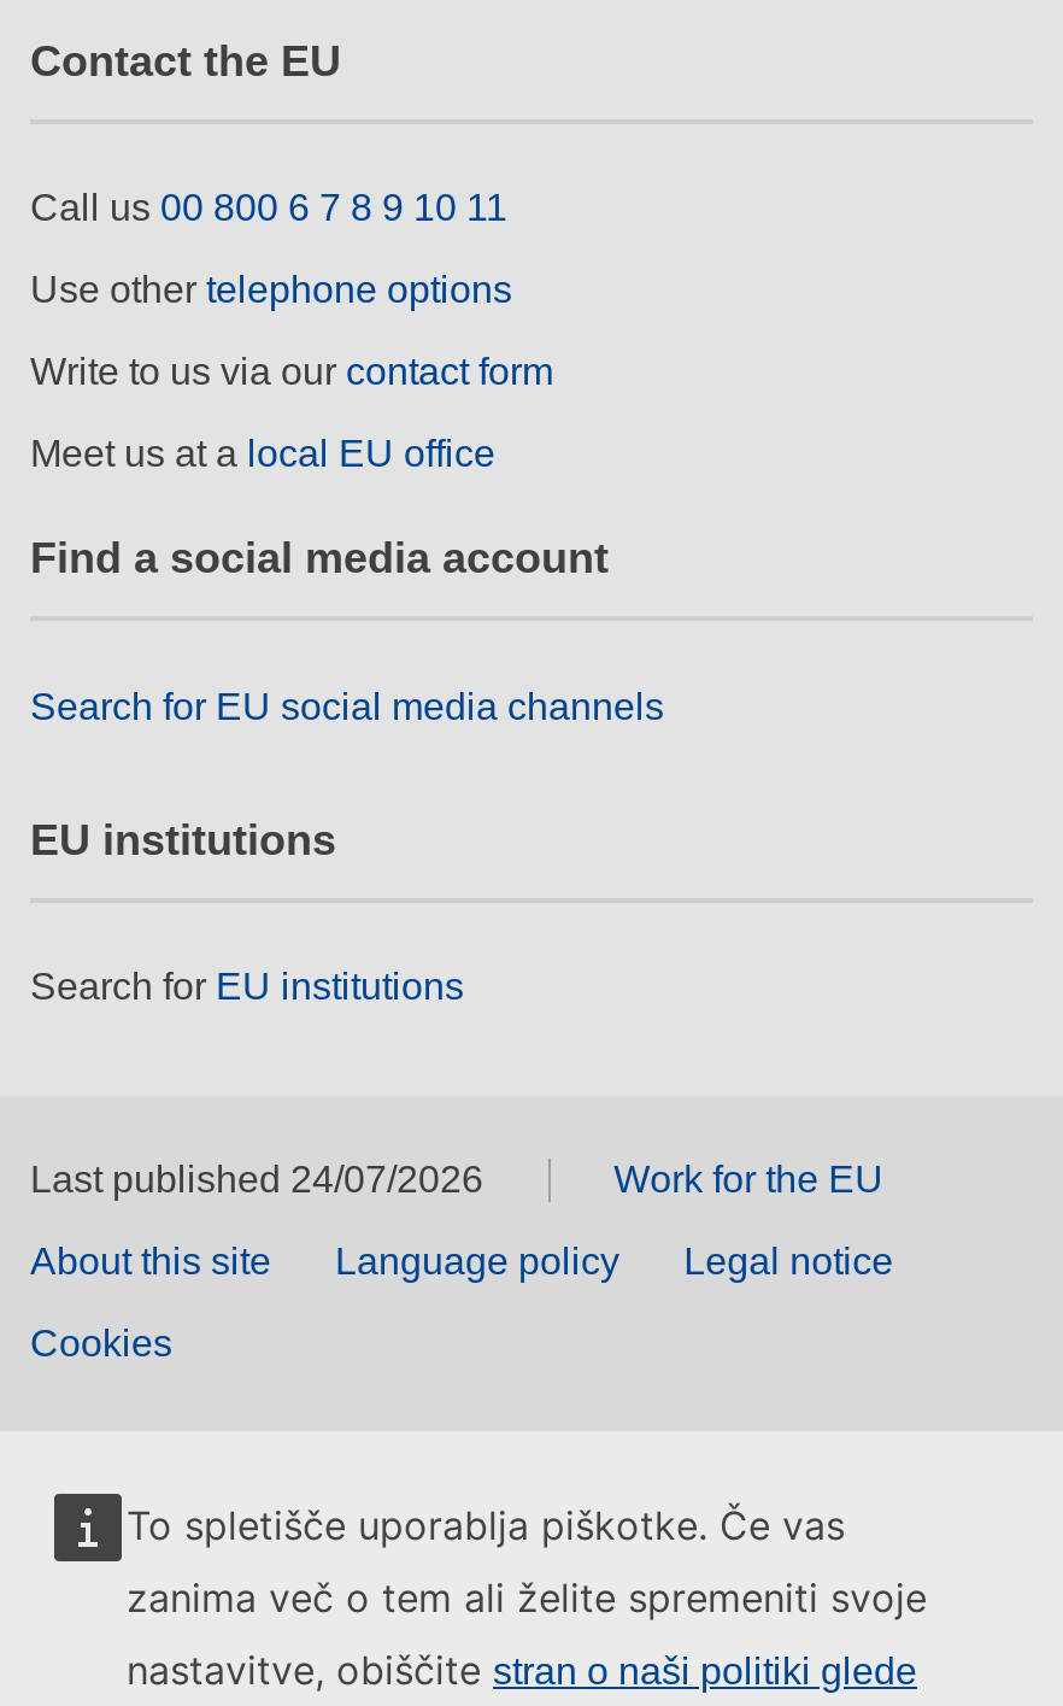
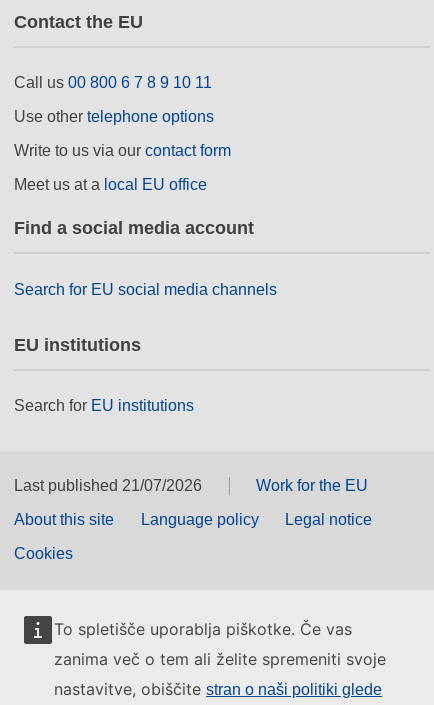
[30,1160,483,1201] Last published 24/07/2026 -> [14,477,202,494] Last published 21/07/2026

